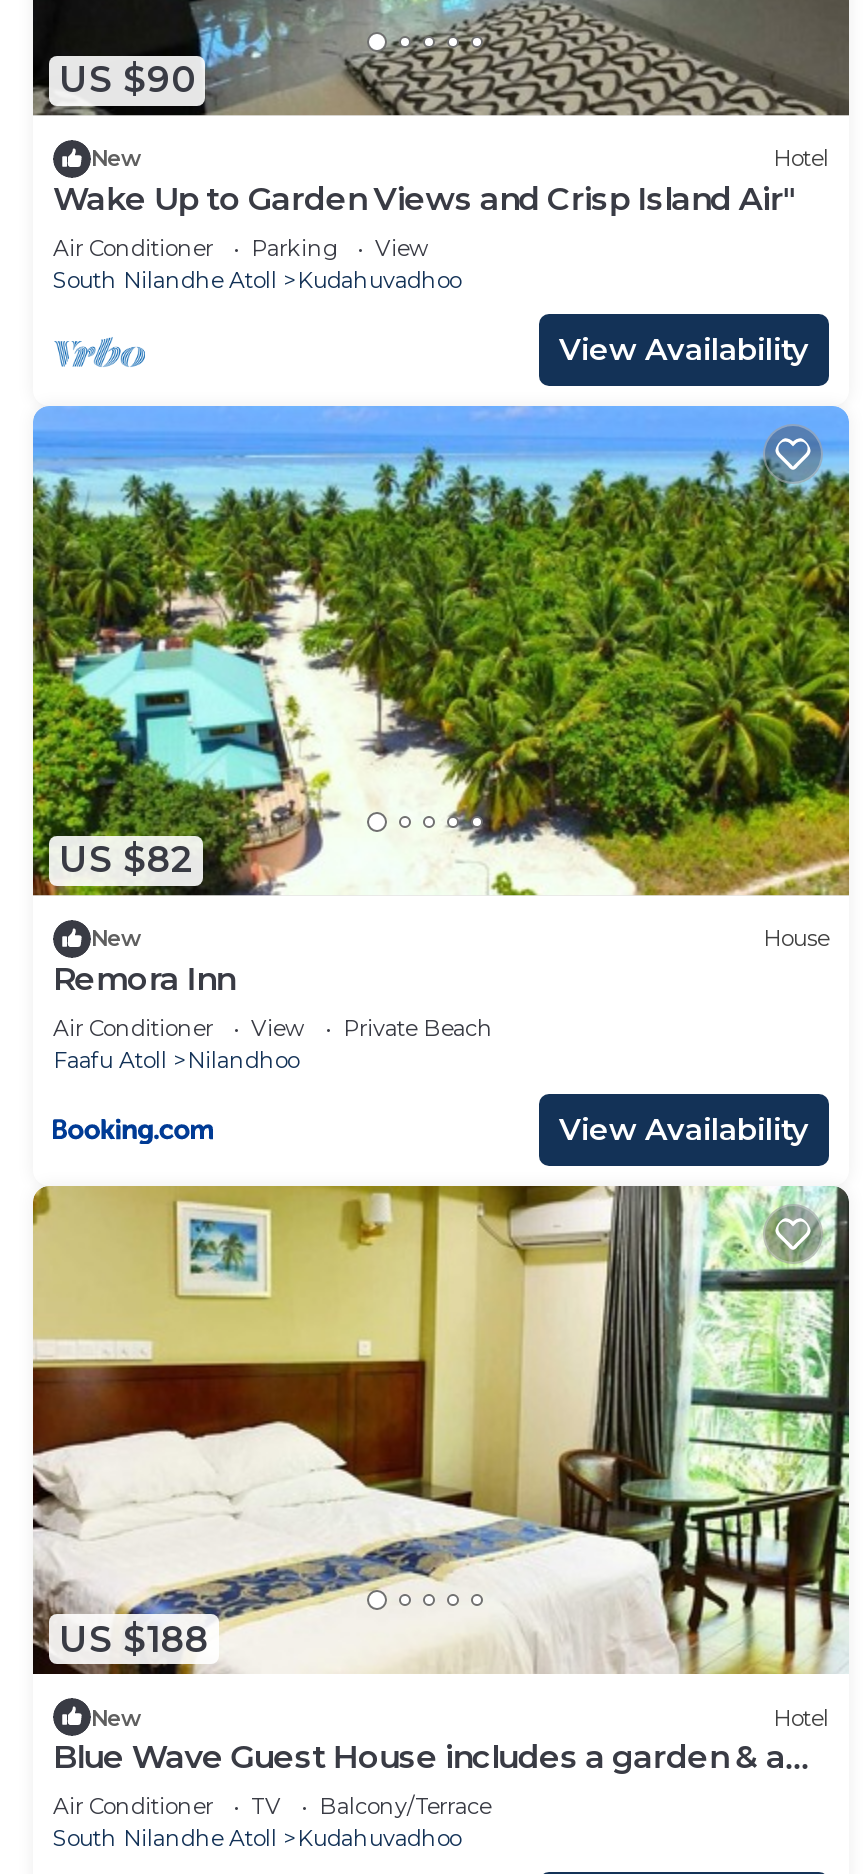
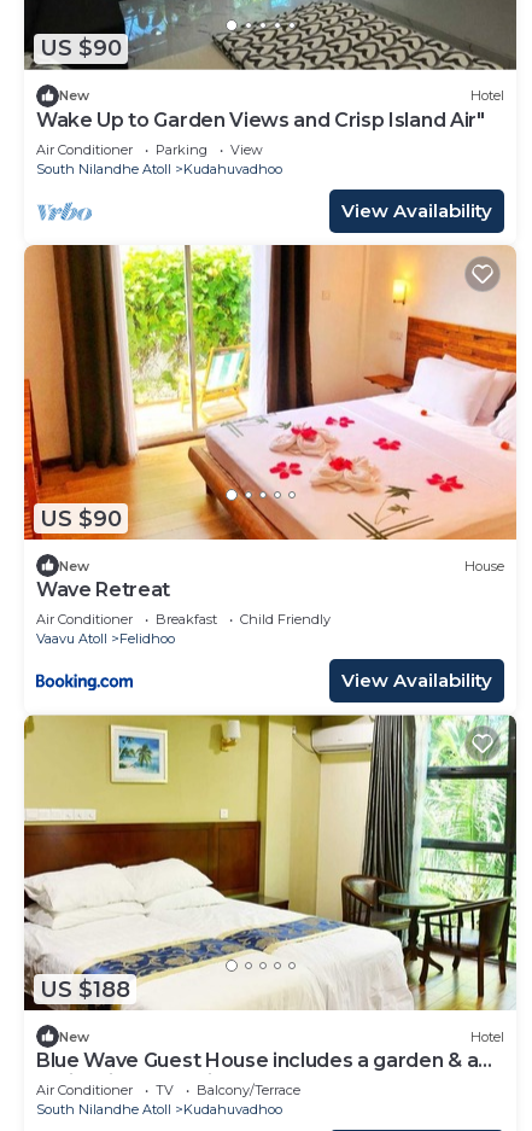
[31,404,851,898] [image] | US $82 -> [23,244,518,541] [image] | US $90
[53,959,235,997] Remora Inn -> [36,579,170,602] Wave Retreat
[53,1013,493,1073] View | Private Beach | Faafu Atoll | Nilandhoo -> [36,611,331,647] Breakfast | Child Friendly | Vaavu Atoll | Felidhoo

